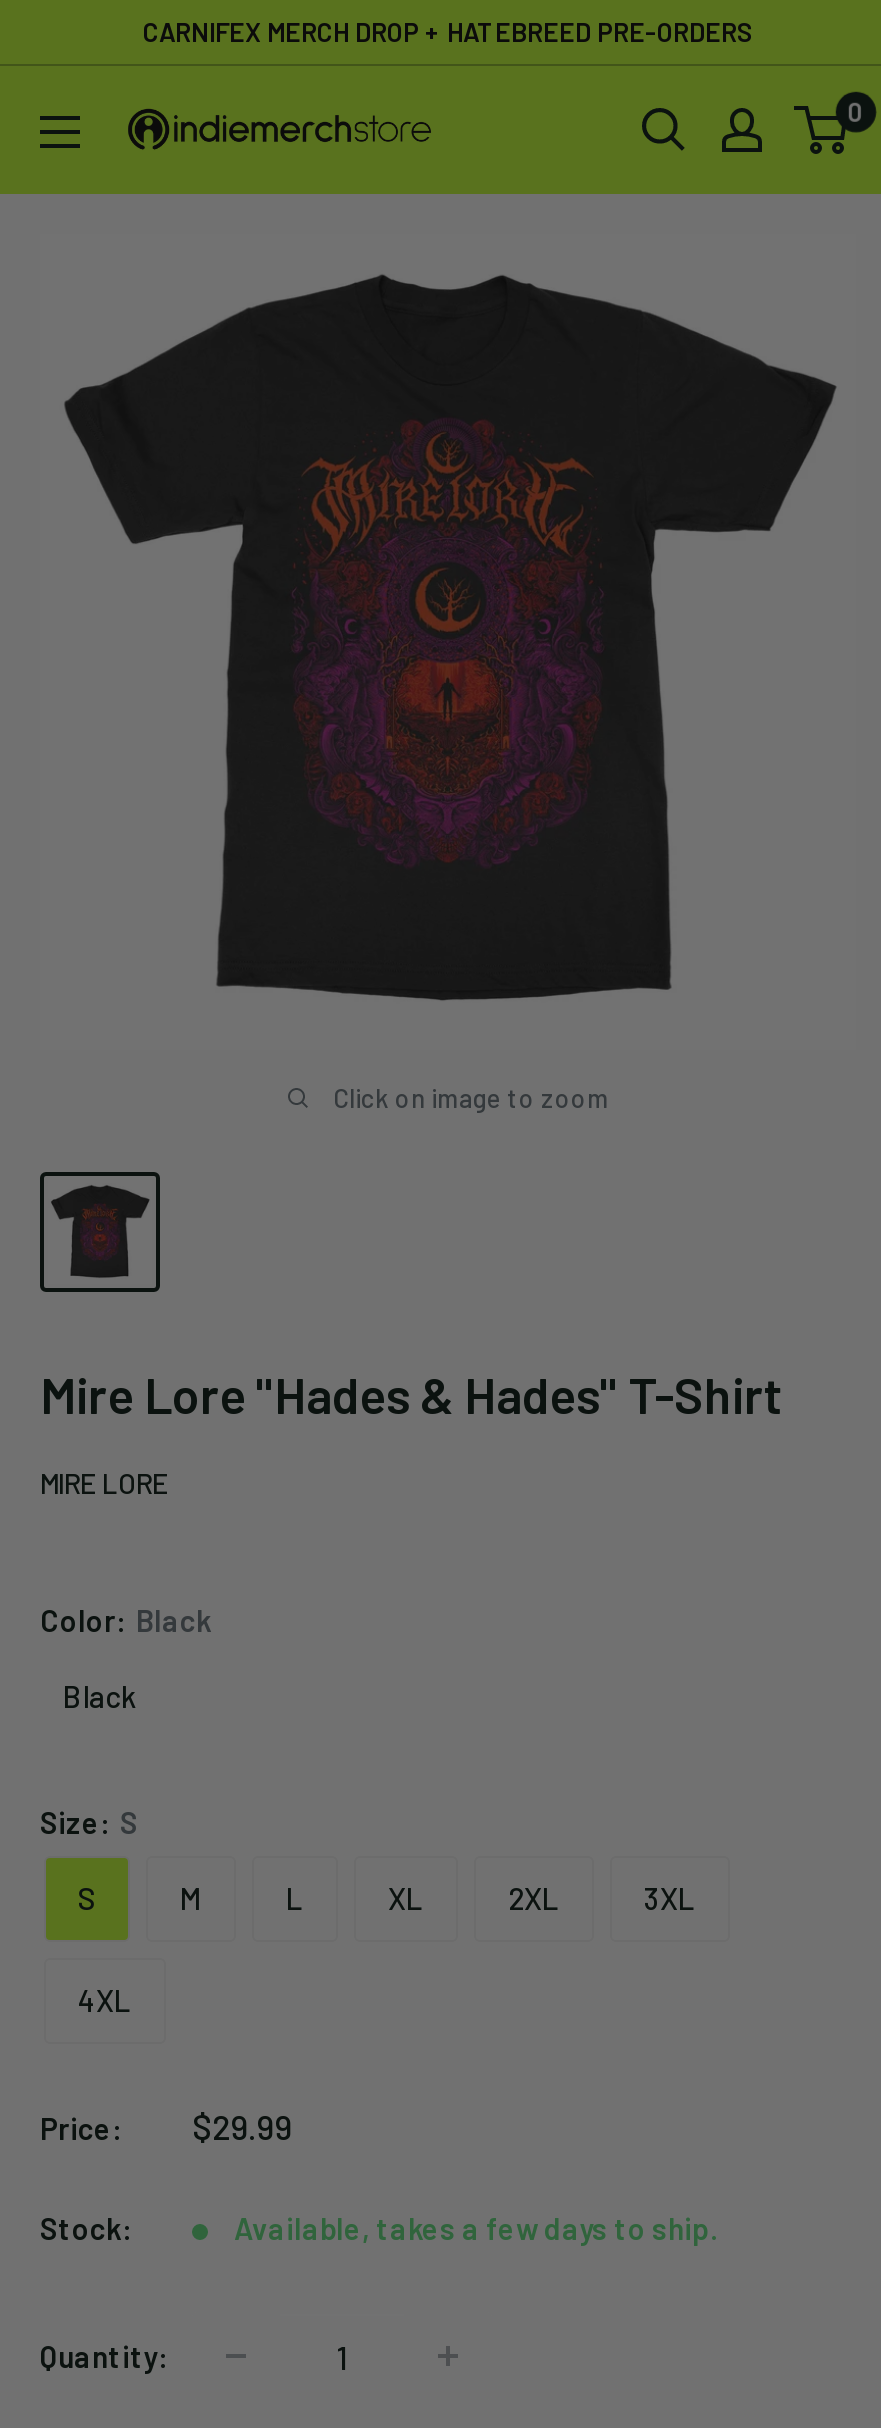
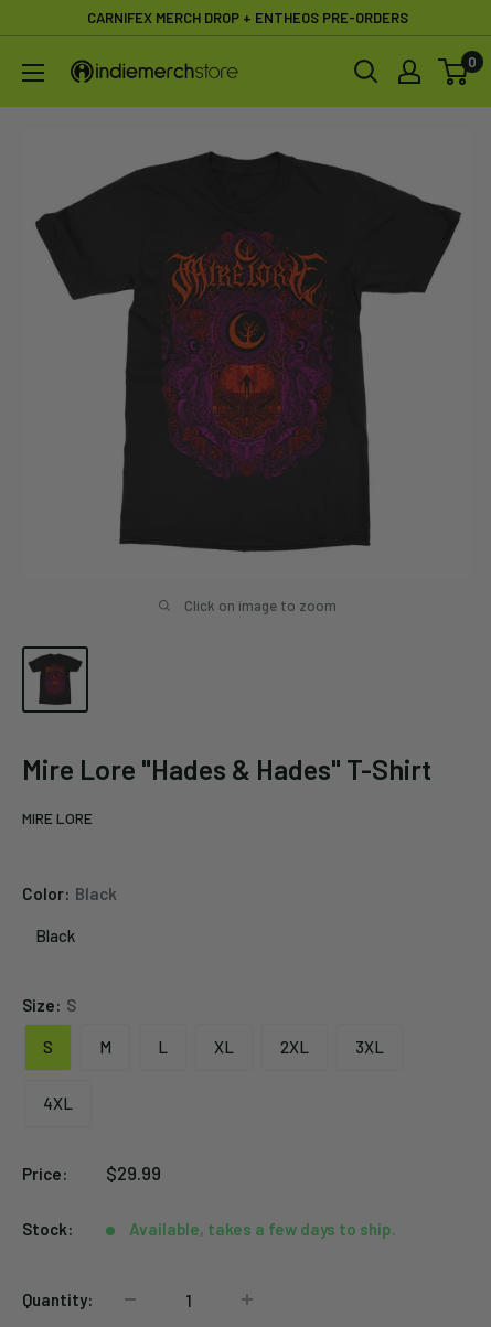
[143,16,753,48] CARNIFEX MERCH DROP + HATEBREED PRE-ORDERS -> [87,9,408,26] CARNIFEX MERCH DROP + ENTHEOS PRE-ORDERS

